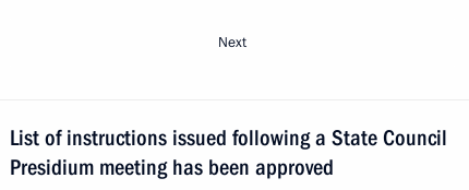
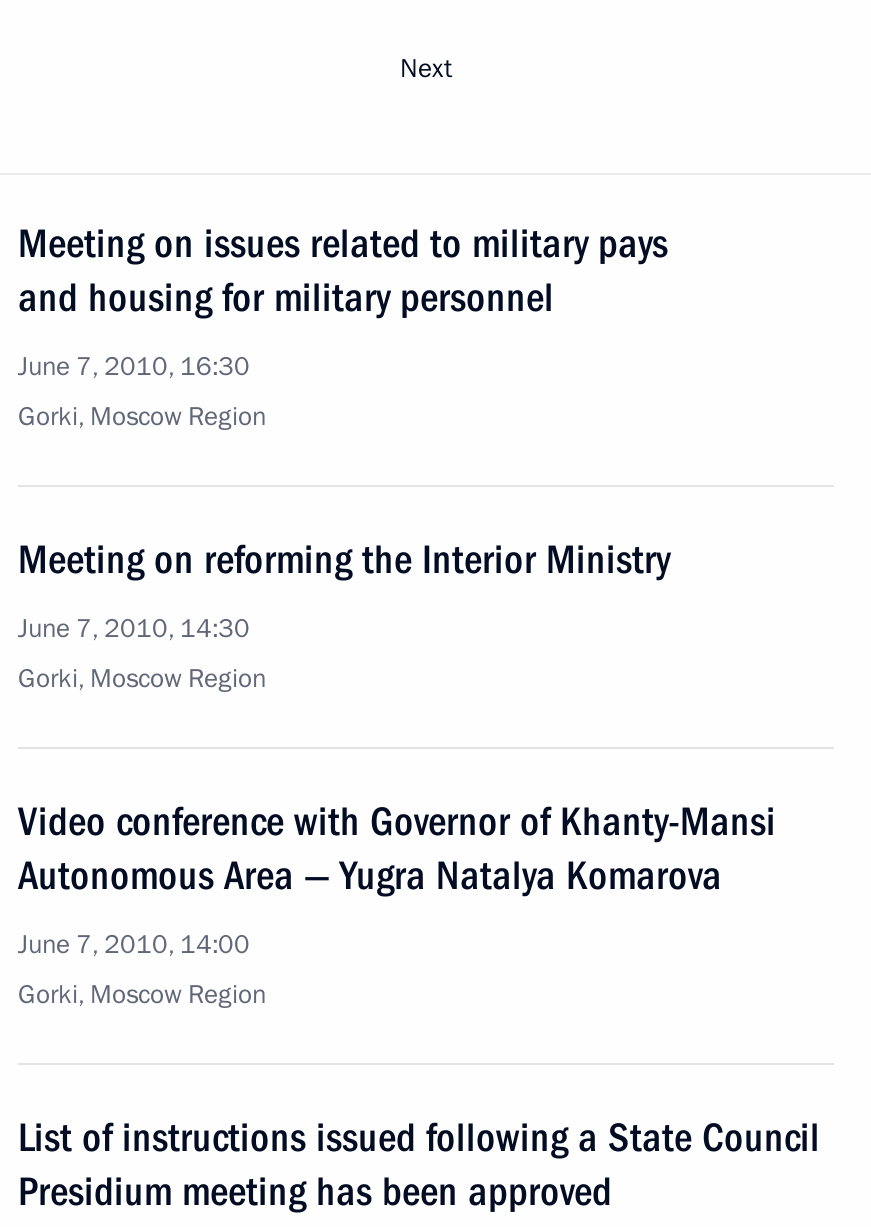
none -> [18,219,776,1013] Meeting on issues related to military pays | and housing for military personnel | June 7, 2010, 16:30 | Gorki, Moscow Region | Meeting on reforming the Interior Ministry | June 7, 2010, 14:30 | Gorki, Moscow Region | Video conference with Governor of Khanty-Mansi | Autonomous Area — Yugra Natalya Komarova | June 7, 2010, 14:00 | Gorki, Moscow Region

